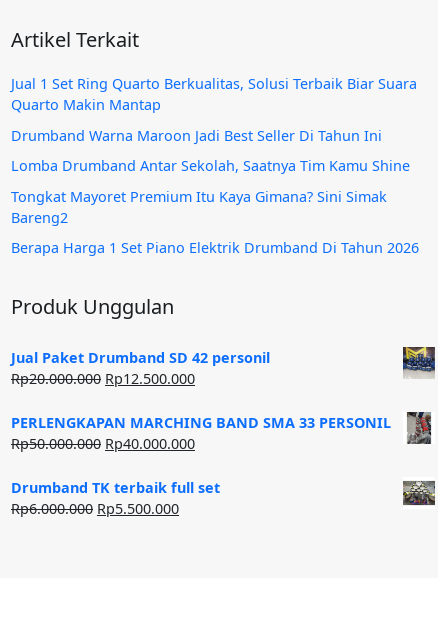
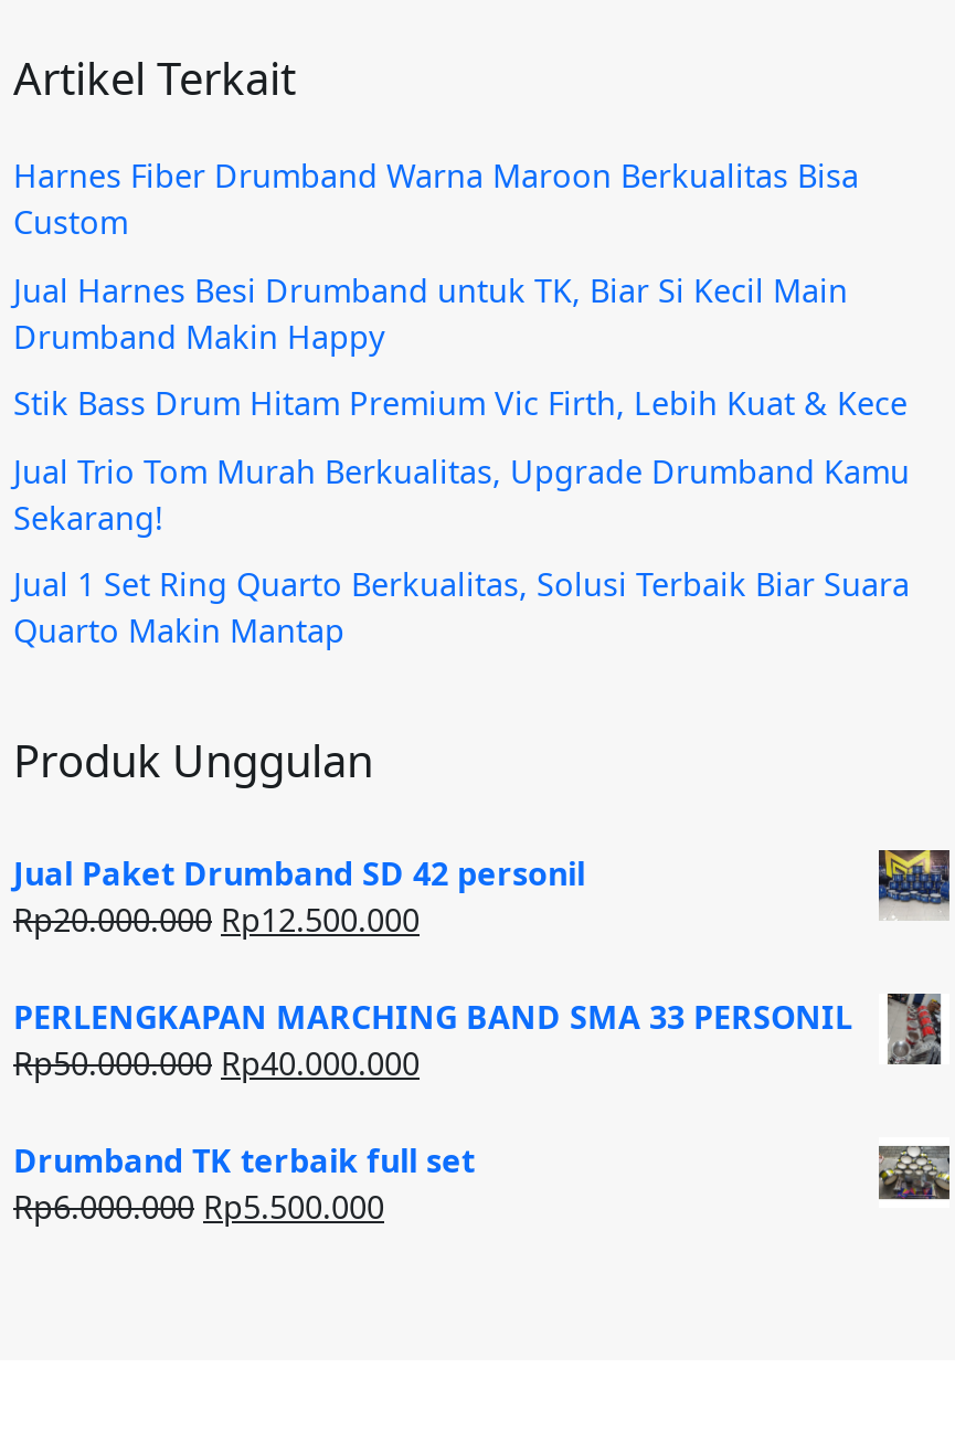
none -> [13,155,910,539] Harnes Fiber Drumband Warna Maroon Berkualitas Bisa | Custom | Jual Harnes Besi Drumband untuk TK, Biar Si Kecil Main | Drumband Makin Happy | Stik Bass Drum Hitam Premium Vic Firth, Lebih Kuat & Kece | Jual Trio Tom Murah Berkualitas, Upgrade Drumband Kamu | Sekarang!
moved [11,74,417,114] -> [13,564,910,653]: Jual 1 Set Ring Quarto Berkualitas, Solusi Terbaik Biar Suara | Quarto Makin Mantap
[11,126,419,257] Drumband Warna Maroon Jadi Best Seller Di Tahun Ini | Lomba Drumband Antar Sekolah, Saatnya Tim Kamu Shine | Tongkat Mayoret Premium Itu Kaya Gimana? Sini Simak | Bareng2 | Berapa Harga 1 Set Piano Elektrik Drumband Di Tahun 2026 -> none

